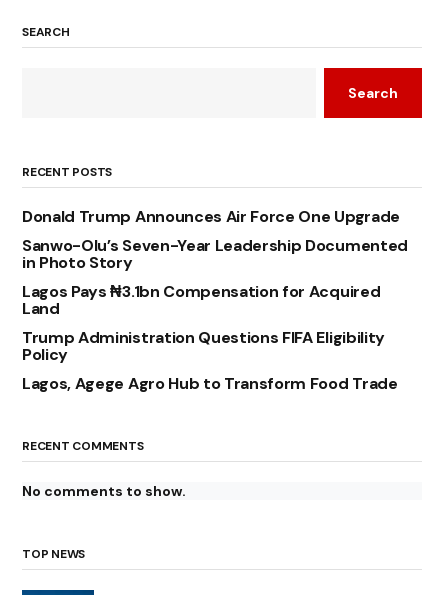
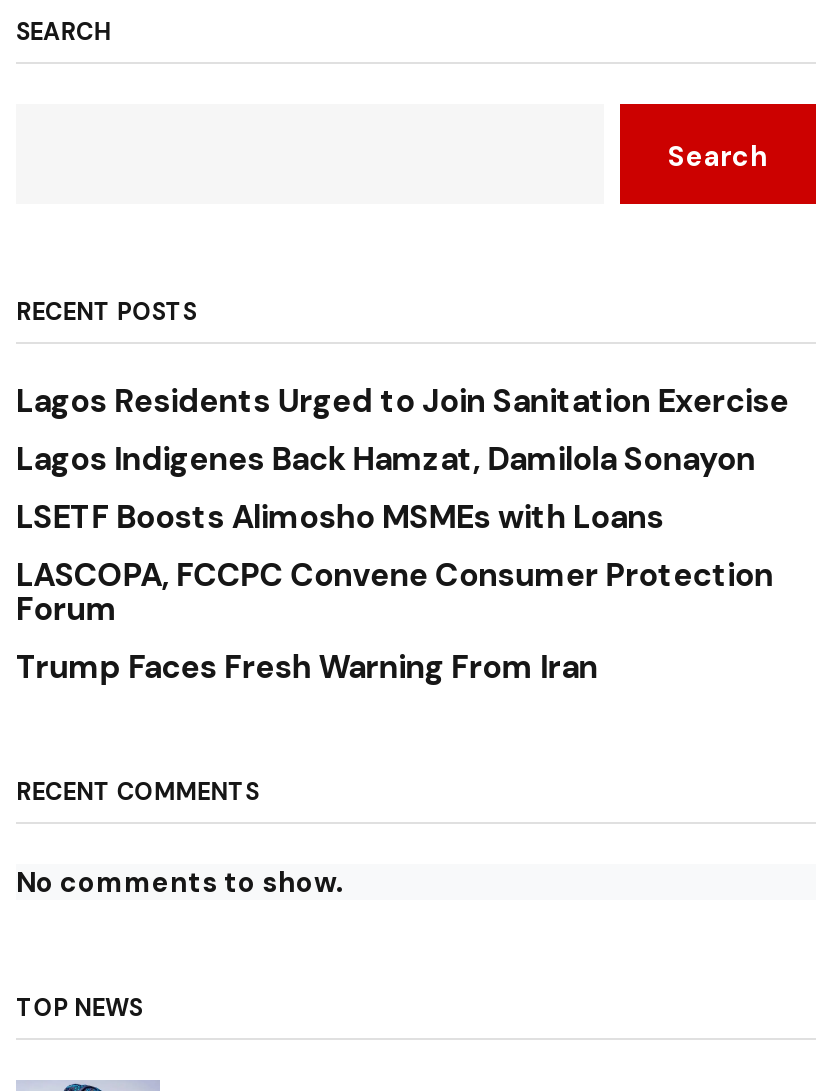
[22,206,408,394] Donald Trump Announces Air Force One Upgrade | Sanwo-Olu’s Seven-Year Leadership Documented | in Photo Story | Lagos Pays ₦3.1bn Compensation for Acquired | Land | Trump Administration Questions FIFA Eligibility | Policy | Lagos, Agege Agro Hub to Transform Food Trade -> [16,380,789,688] Lagos Residents Urged to Join Sanitation Exercise | Lagos Indigenes Back Hamzat, Damilola Sonayon | LSETF Boosts Alimosho MSMEs with Loans | LASCOPA, FCCPC Convene Consumer Protection | Forum | Trump Faces Fresh Warning From Iran

